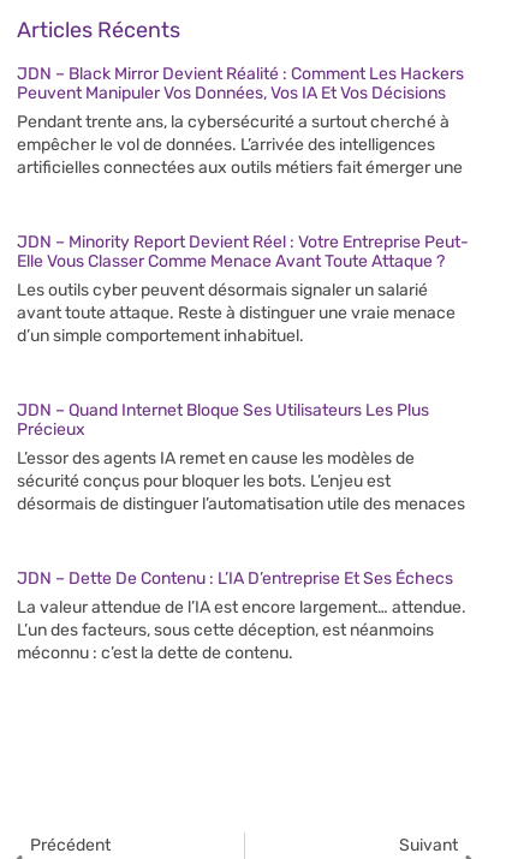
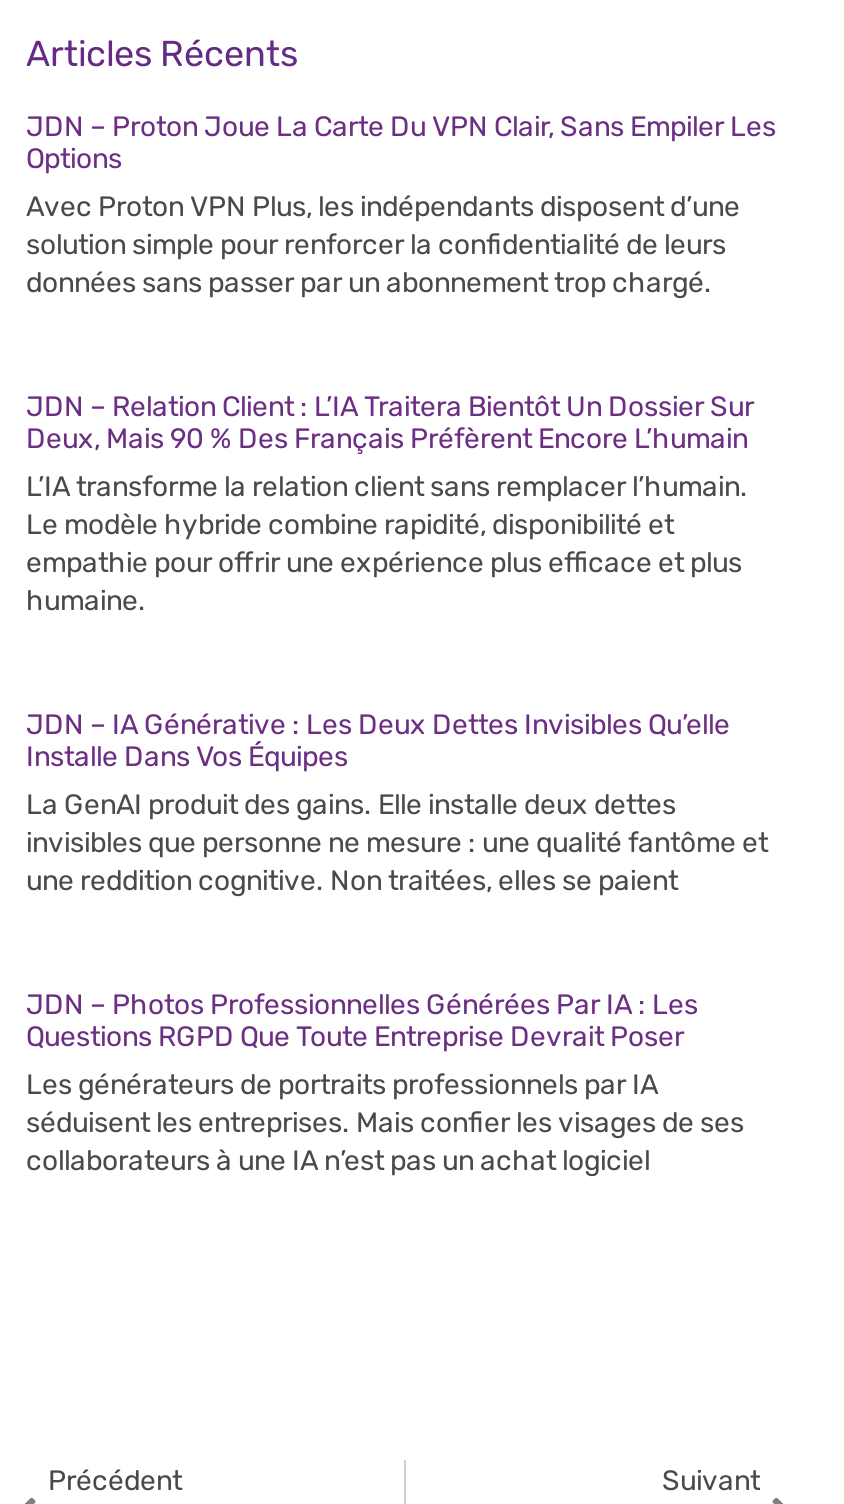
[17,64,464,178] JDN – Black Mirror Devient Réalité : Comment Les Hackers | Peuvent Manipuler Vos Données, Vos IA Et Vos Décisions | Pendant trente ans, la cybersécurité a surtout cherché à | empêcher le vol de données. L’arrivée des intelligences | artificielles connectées aux outils métiers fait émerger une -> [26,111,776,301] JDN – Proton Joue La Carte Du VPN Clair, Sans Empiler Les | Options | Avec Proton VPN Plus, les indépendants disposent d’une | solution simple pour renforcer la confidentialité de leurs | données sans passer par un abonnement trop chargé.
[17,232,469,346] JDN – Minority Report Devient Réel : Votre Entreprise Peut- | Elle Vous Classer Comme Menace Avant Toute Attaque ? | Les outils cyber peuvent désormais signaler un salarié | avant toute attaque. Reste à distinguer une vraie menace | d’un simple comportement inhabituel. -> [26,391,754,619] JDN – Relation Client : L’IA Traitera Bientôt Un Dossier Sur | Deux, Mais 90 % Des Français Préfèrent Encore L’humain | L’IA transforme la relation client sans remplacer l’humain. | Le modèle hybride combine rapidité, disponibilité et | empathie pour offrir une expérience plus efficace et plus | humaine.
[17,401,465,515] JDN – Quand Internet Bloque Ses Utilisateurs Les Plus | Précieux | L’essor des agents IA remet en cause les modèles de | sécurité conçus pour bloquer les bots. L’enjeu est | désormais de distinguer l’automatisation utile des menaces -> [26,709,768,899] JDN – IA Générative : Les Deux Dettes Invisibles Qu’elle | Installe Dans Vos Équipes | La GenAI produit des gains. Elle installe deux dettes | invisibles que personne ne mesure : une qualité fantôme et | une reddition cognitive. Non traitées, elles se paient
[17,569,466,664] JDN – Dette De Contenu : L’IA D’entreprise Et Ses Échecs | La valeur attendue de l’IA est encore largement… attendue. | L’un des facteurs, sous cette déception, est néanmoins | méconnu : c’est la dette de contenu. -> [26,989,744,1179] JDN – Photos Professionnelles Générées Par IA : Les | Questions RGPD Que Toute Entreprise Devrait Poser | Les générateurs de portraits professionnels par IA | séduisent les entreprises. Mais confier les visages de ses | collaborateurs à une IA n’est pas un achat logiciel

